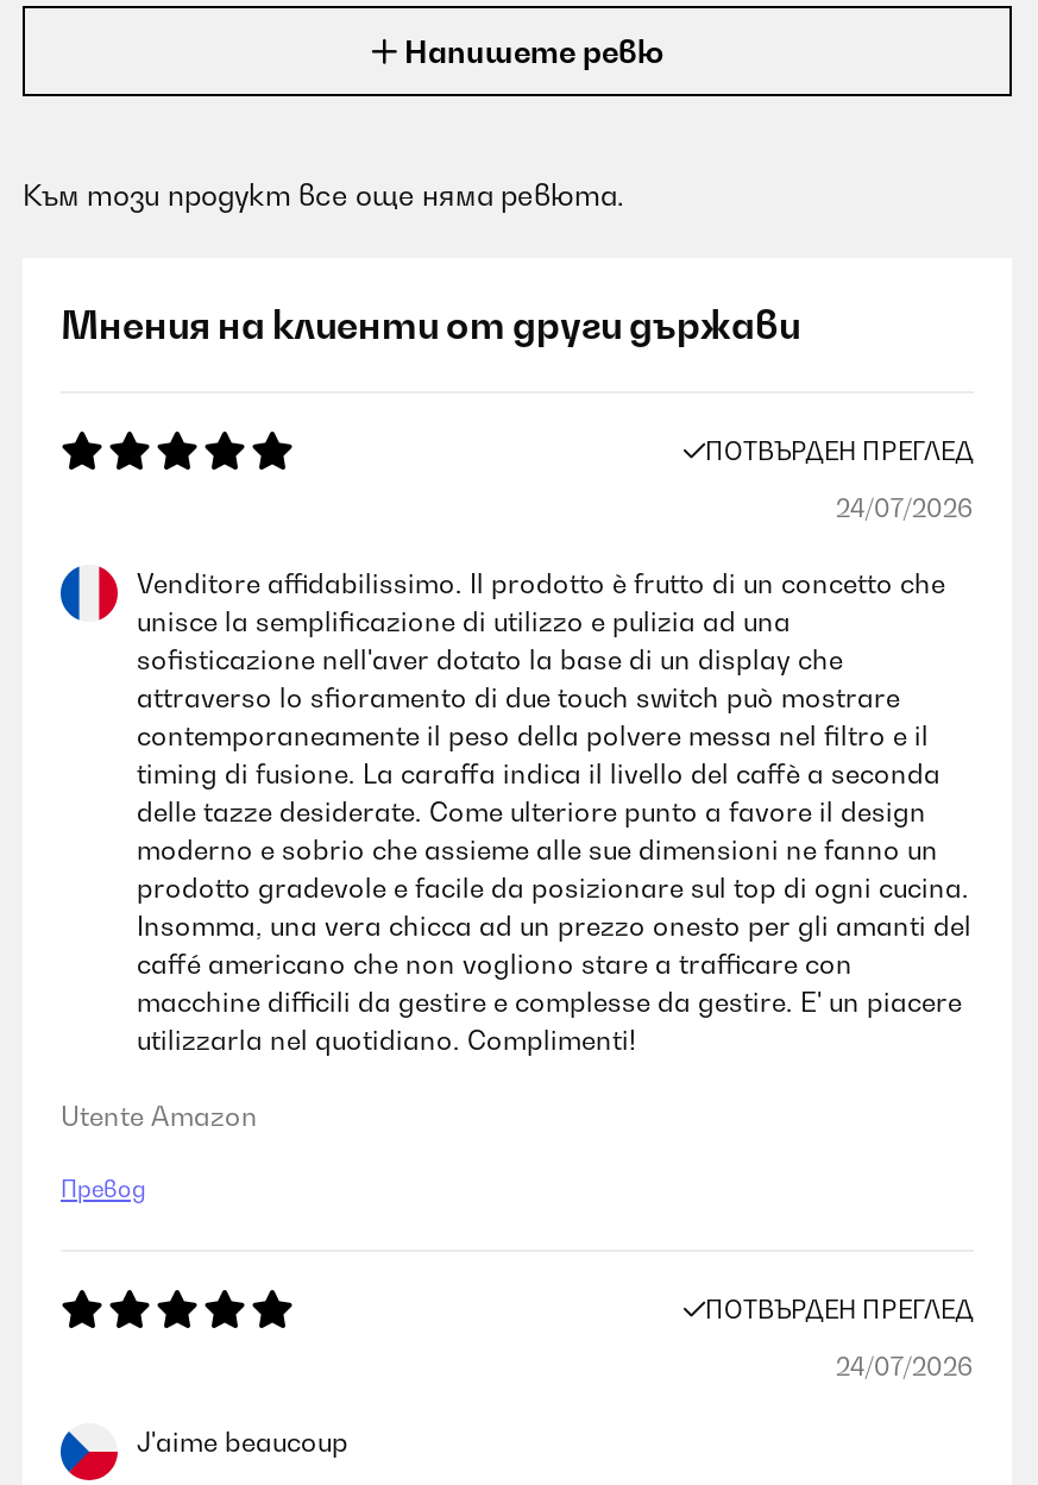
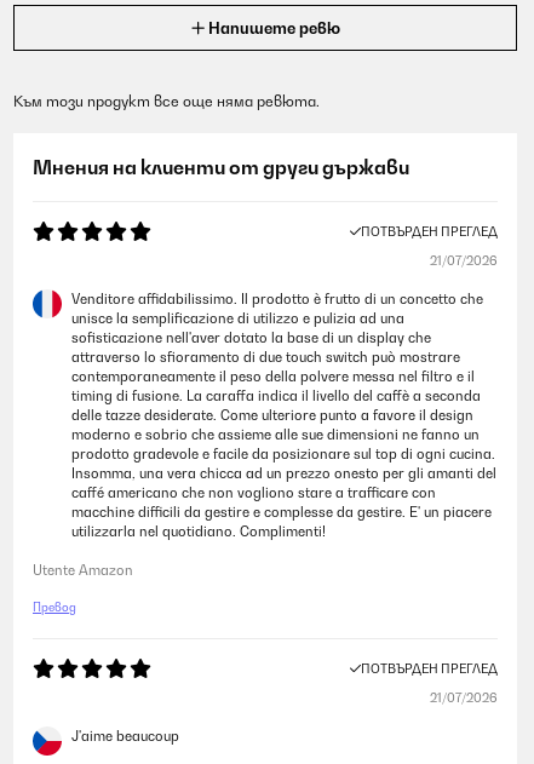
[836,494,974,523] 24/07/2026 -> [430,254,498,268] 21/07/2026
[836,1353,974,1381] 24/07/2026 -> [430,691,498,705] 21/07/2026

